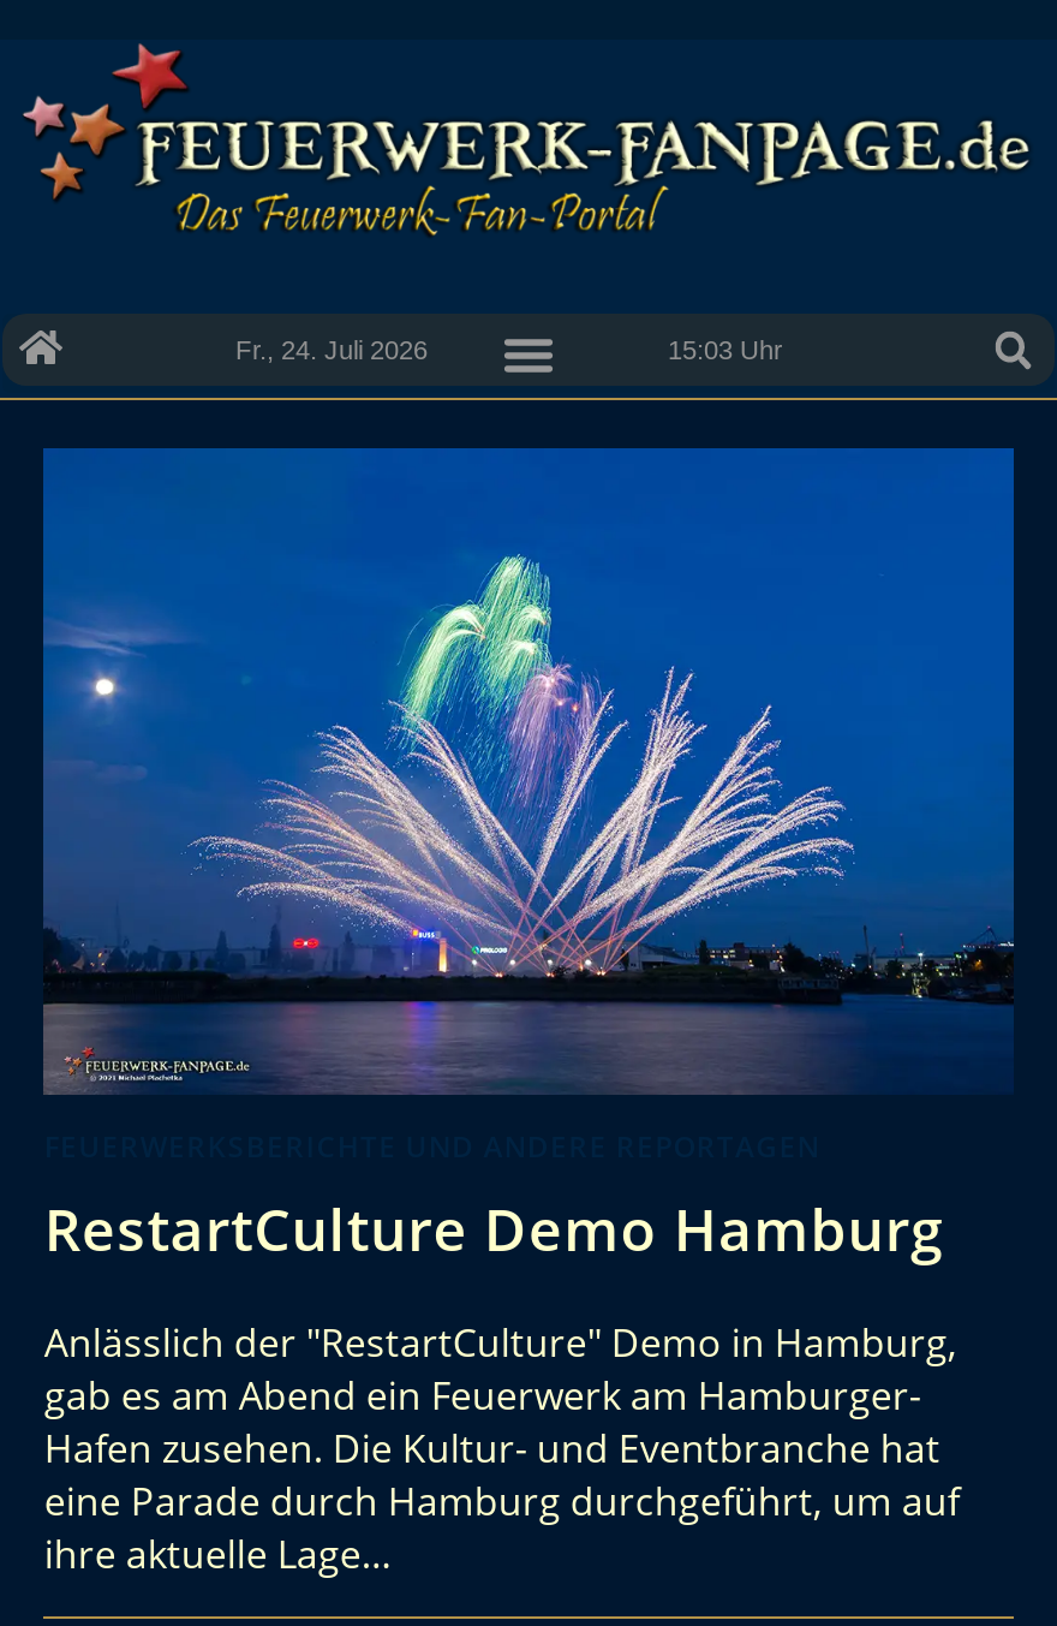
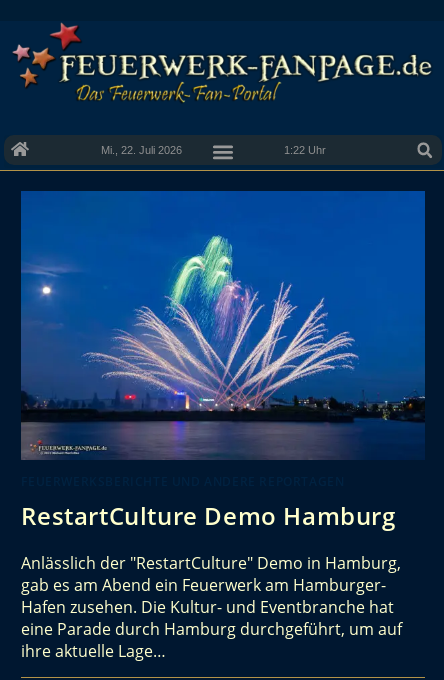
[235,336,428,365] Fr., 24. Juli 2026 -> [100,144,181,156] Mi., 22. Juli 2026
[668,336,783,365] 15:03 Uhr -> [284,144,326,156] 1:22 Uhr

